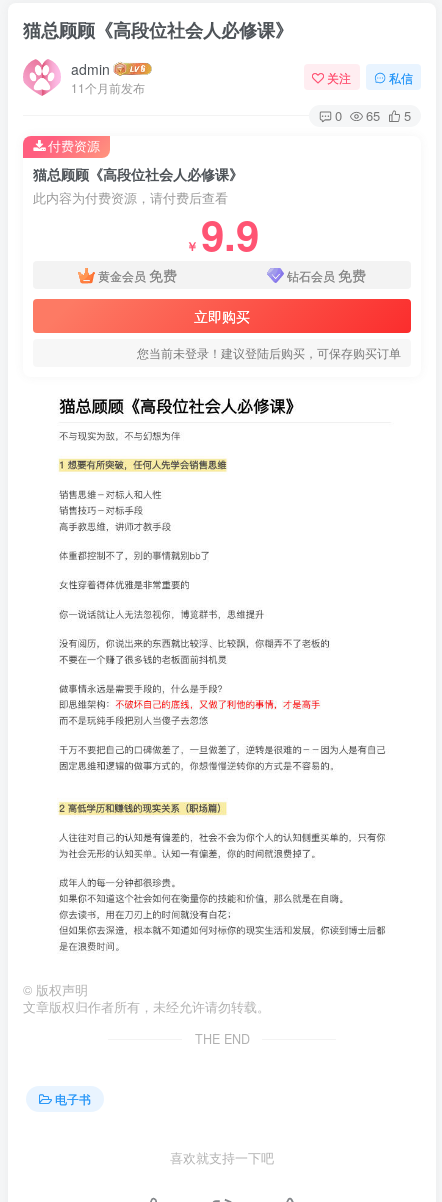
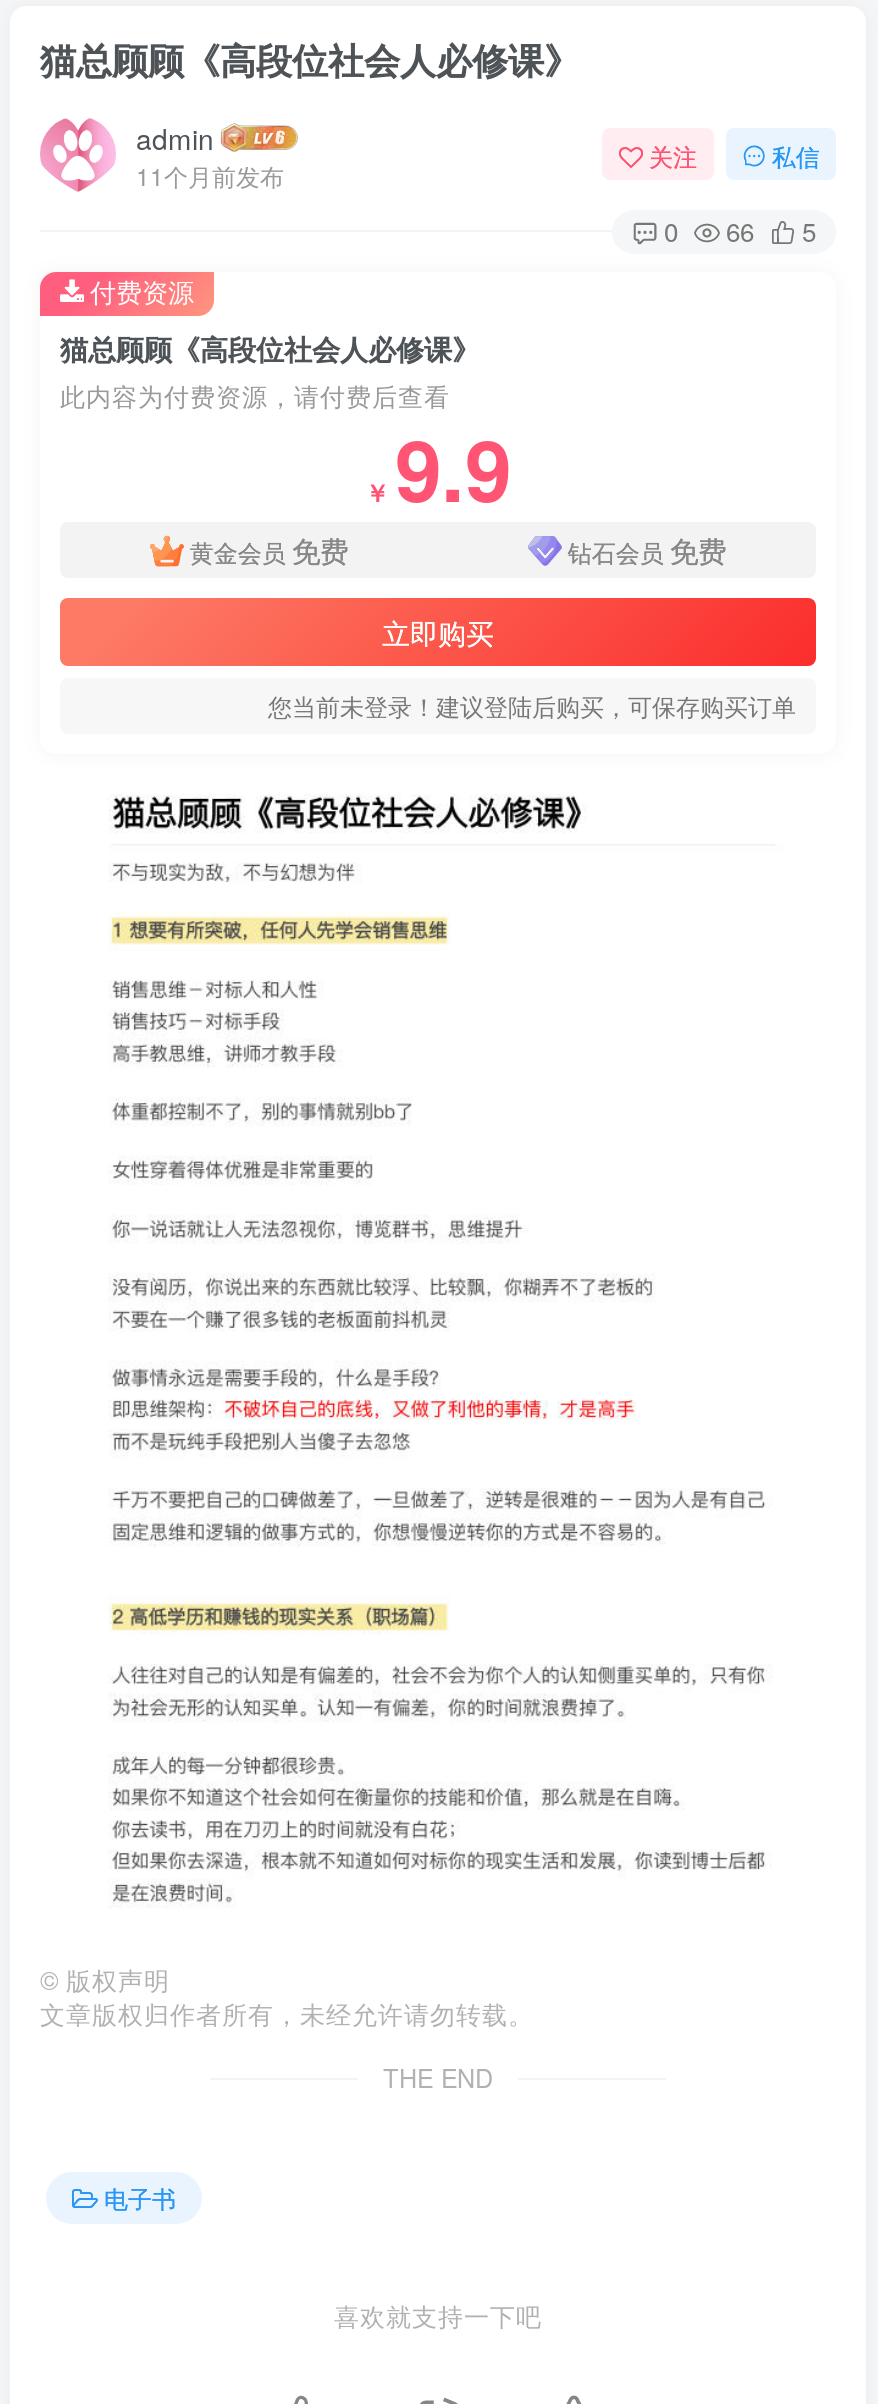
[335,106,411,125] 0 65 5 -> [664,212,816,250] 0 66 5

